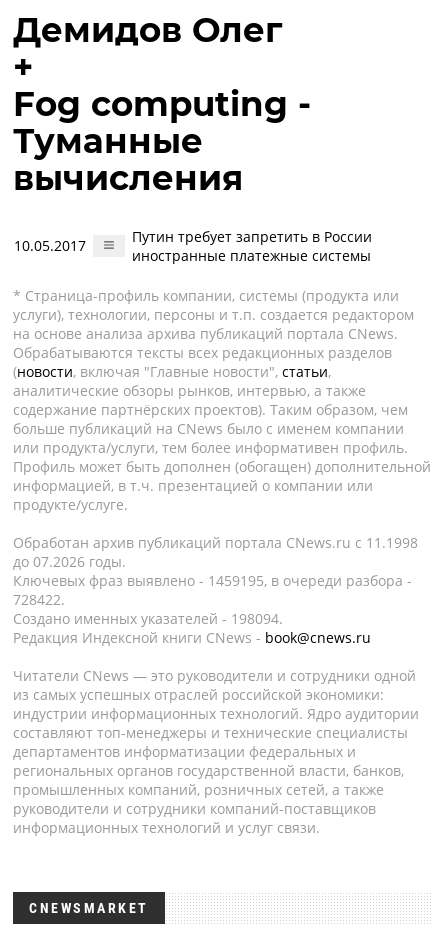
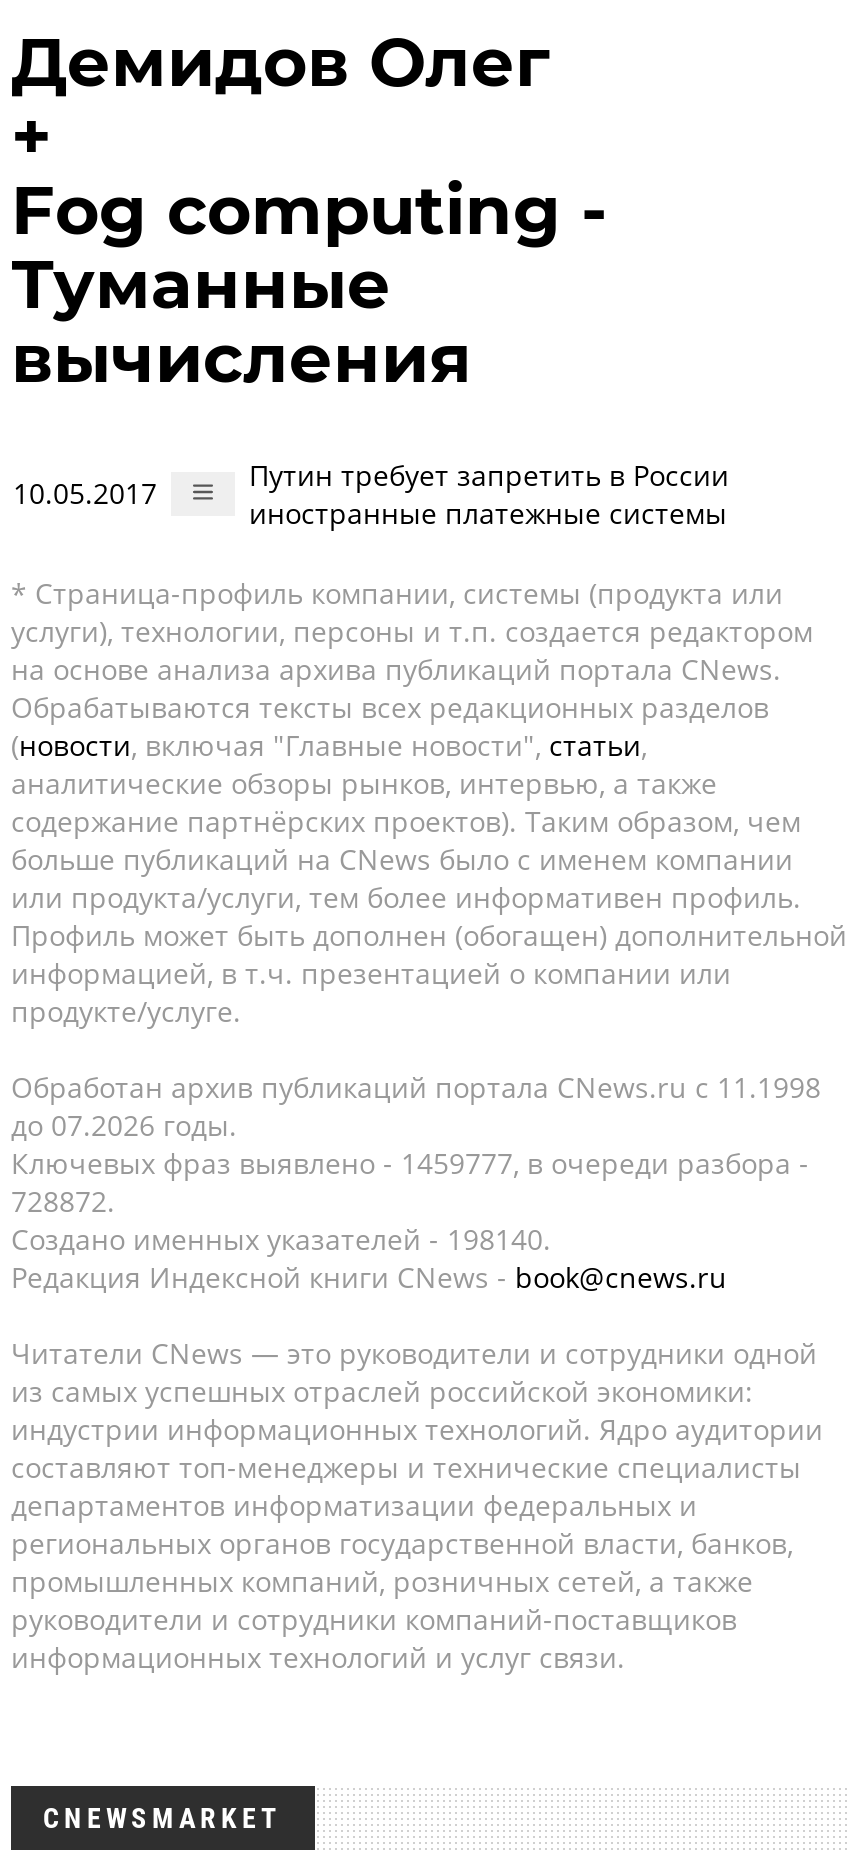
[13,571,412,590] Ключевых фраз выявлено - 1459195, в очереди разбора - -> [11,1144,809,1182] Ключевых фраз выявлено - 1459777, в очереди разбора -
[13,590,65,609] 728422. -> [11,1182,115,1220] 728872.
[13,609,283,628] Создано именных указателей - 198094. -> [11,1220,551,1258] Создано именных указателей - 198140.

